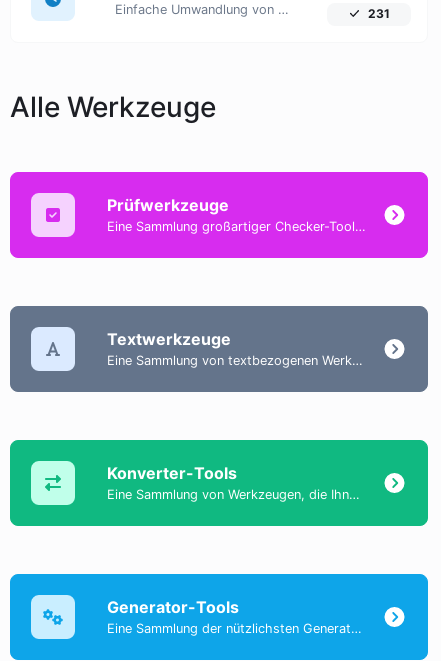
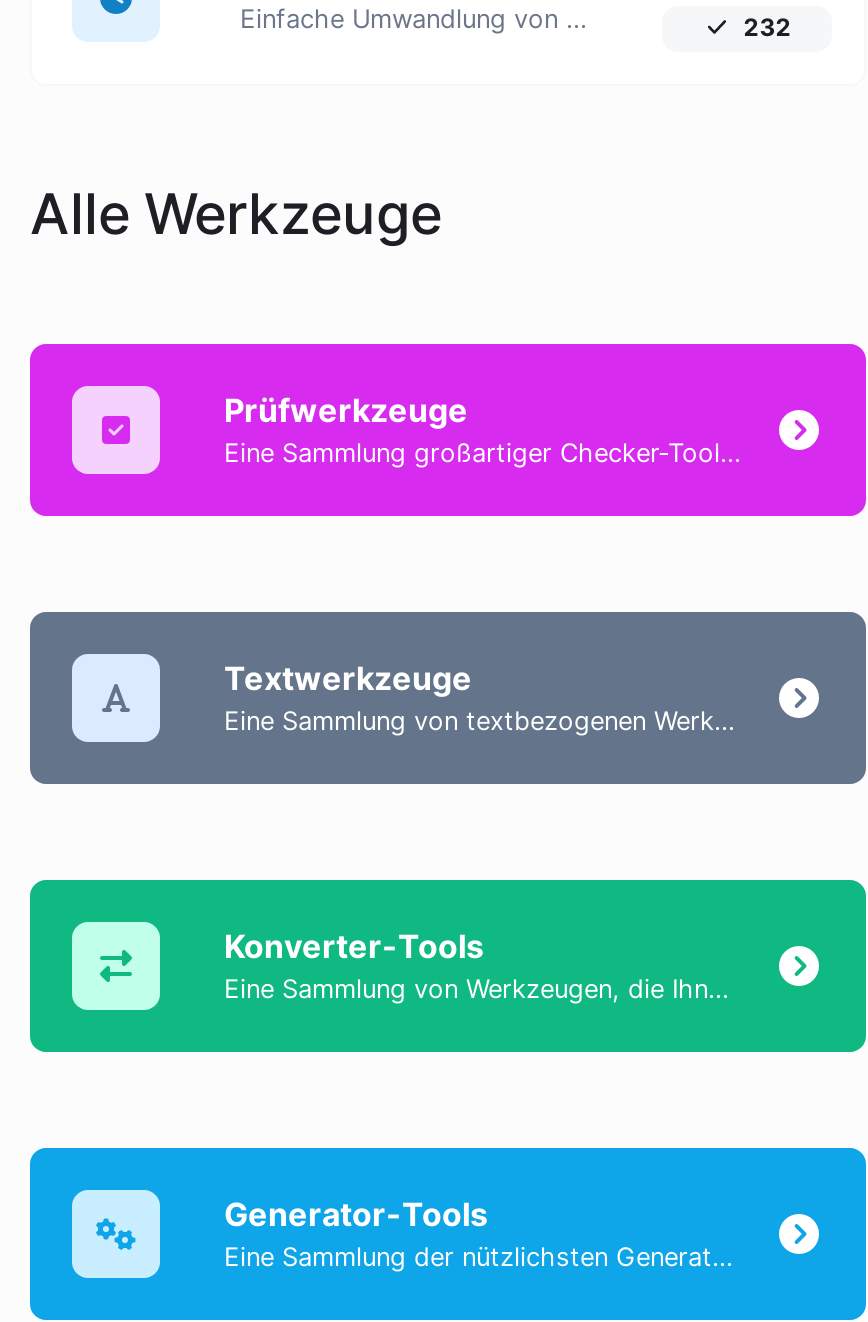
[365,6,390,21] 231 -> [737,12,791,42] 232

